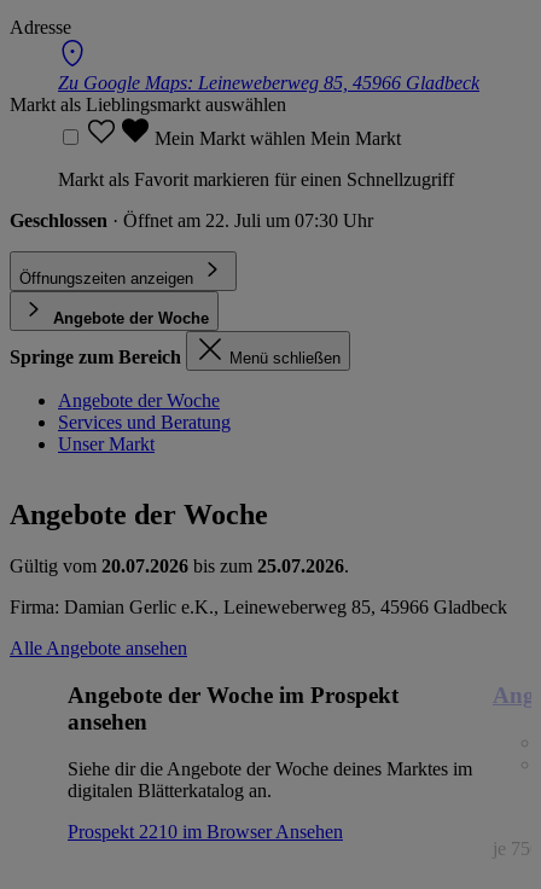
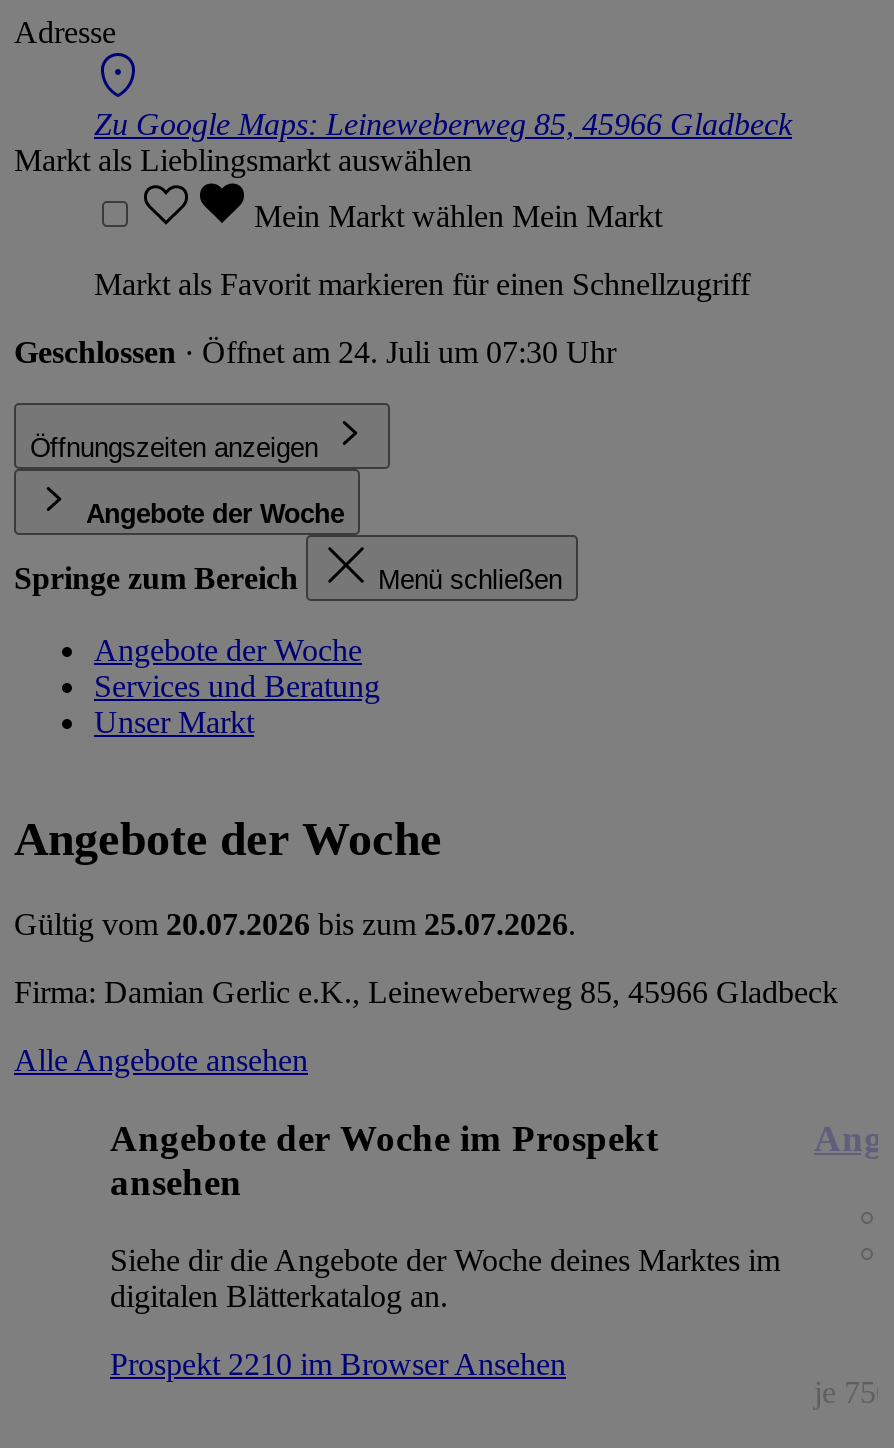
[10,210,373,230] Geschlossen · Öffnet am 22. Juli um 07:30 Uhr -> [14,334,616,368] Geschlossen · Öffnet am 24. Juli um 07:30 Uhr

